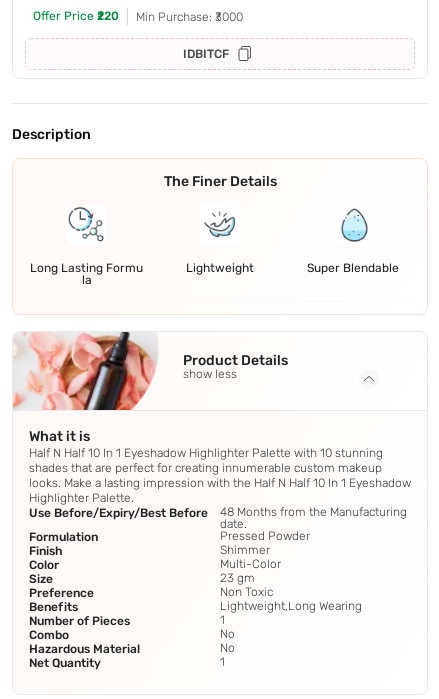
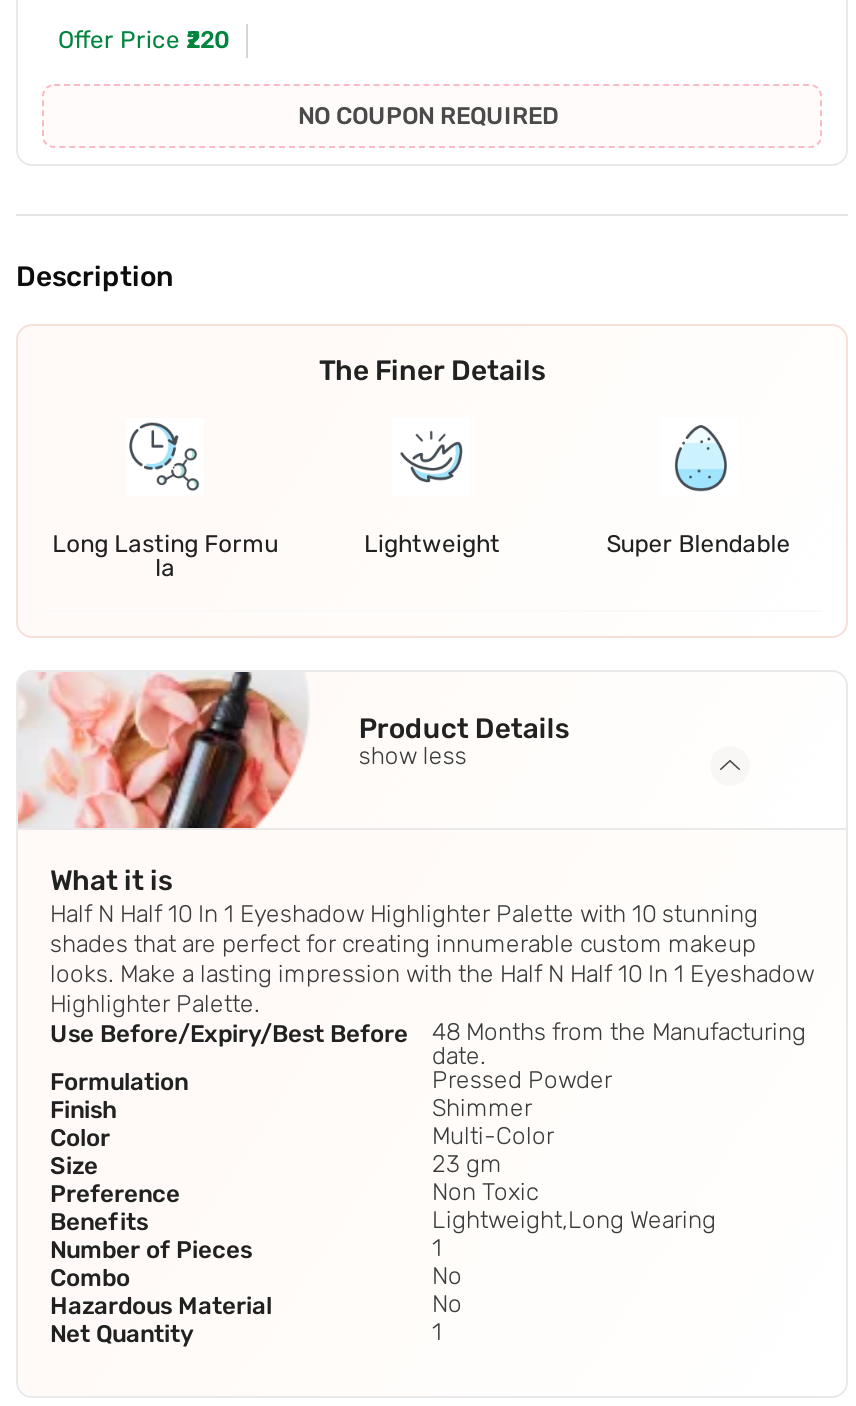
[136,10,243,61] Min Purchase: ₹3000 | IDBITCF -> [298,103,558,131] NO COUPON REQUIRED

